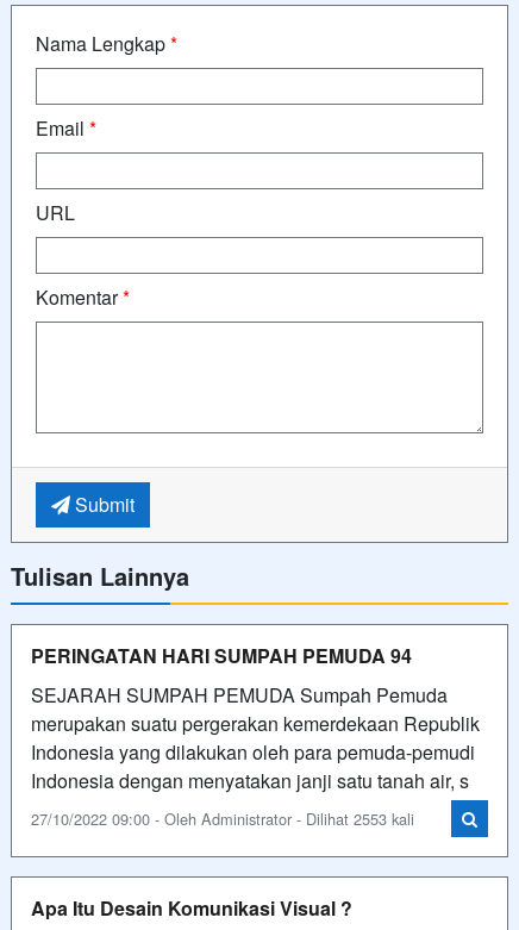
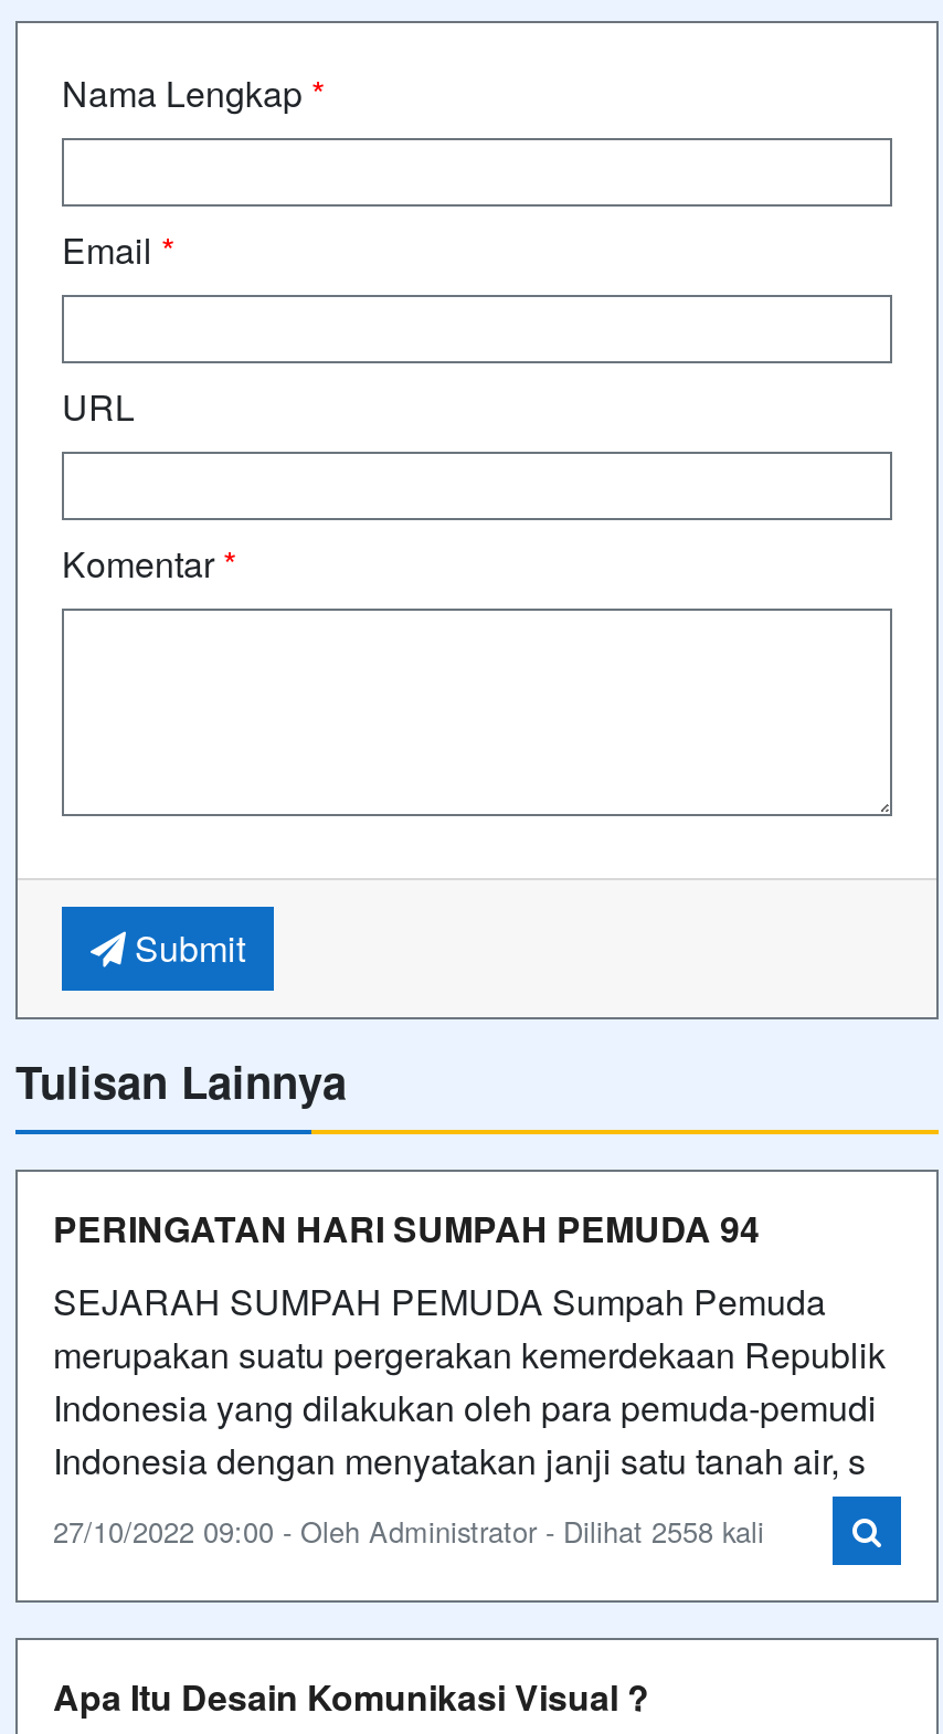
[31,807,414,830] 27/10/2022 09:00 - Oleh Administrator - Dilihat 2553 kali -> [53,1510,764,1552] 27/10/2022 09:00 - Oleh Administrator - Dilihat 2558 kali

